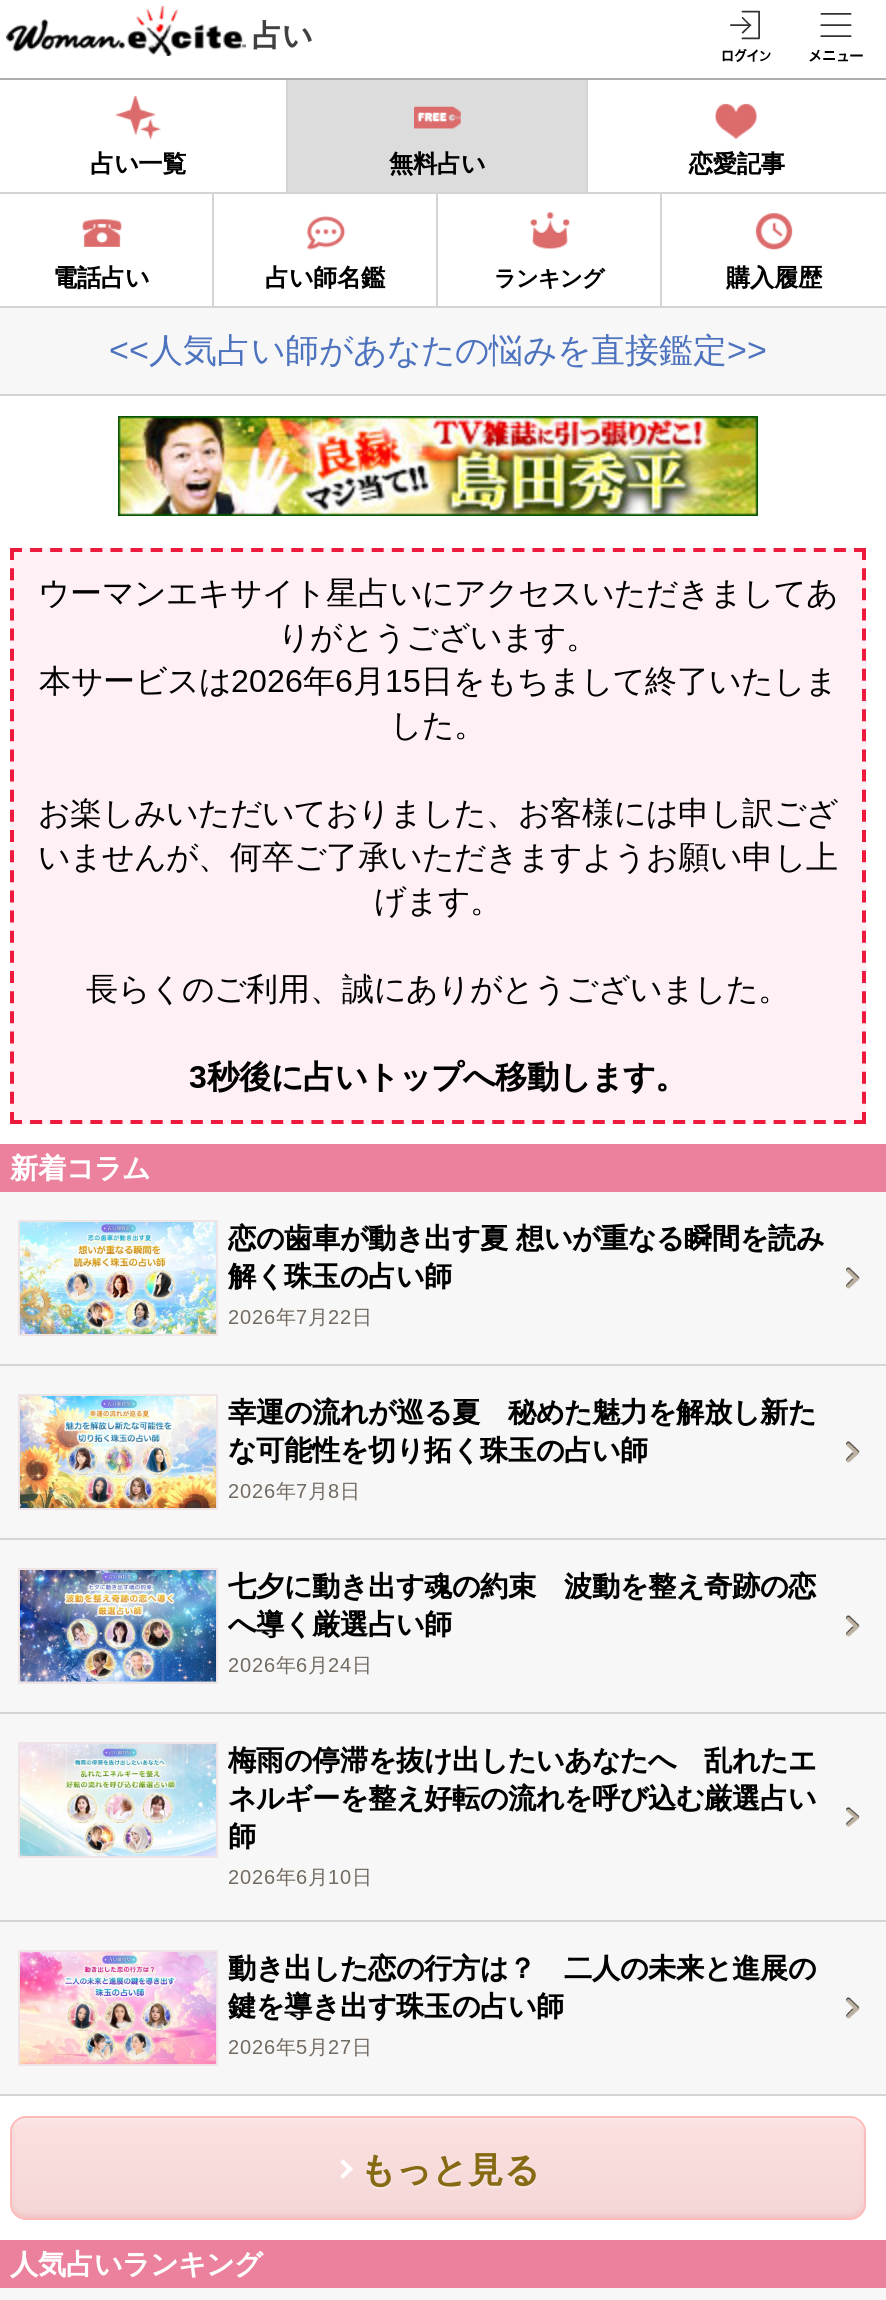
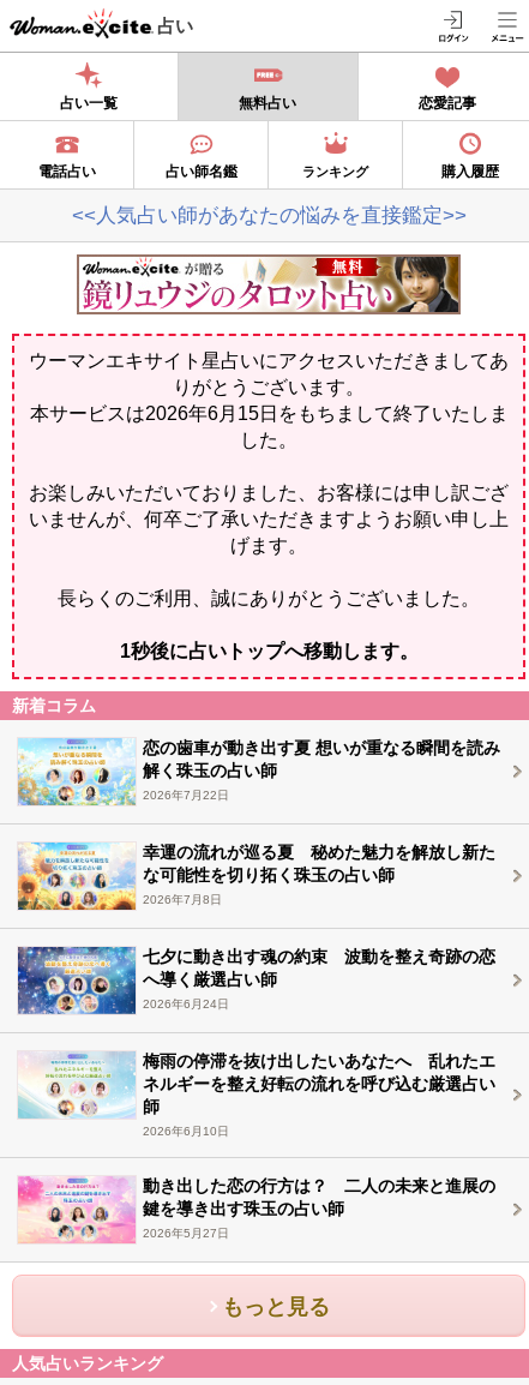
[116,414,760,518] [image] -> [76,253,462,316] [image]

